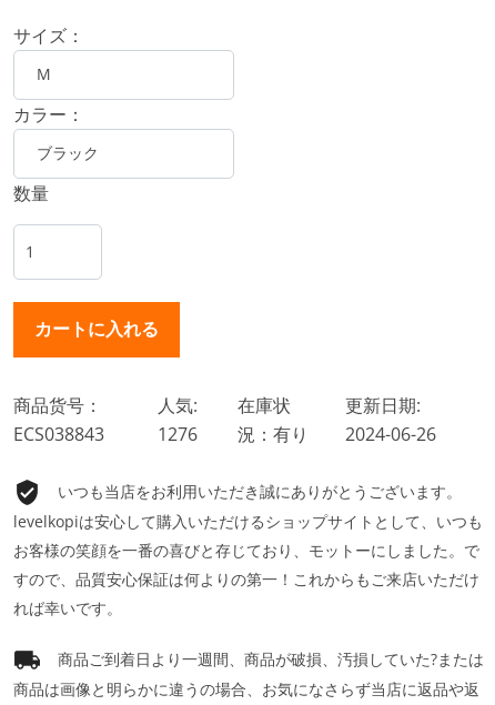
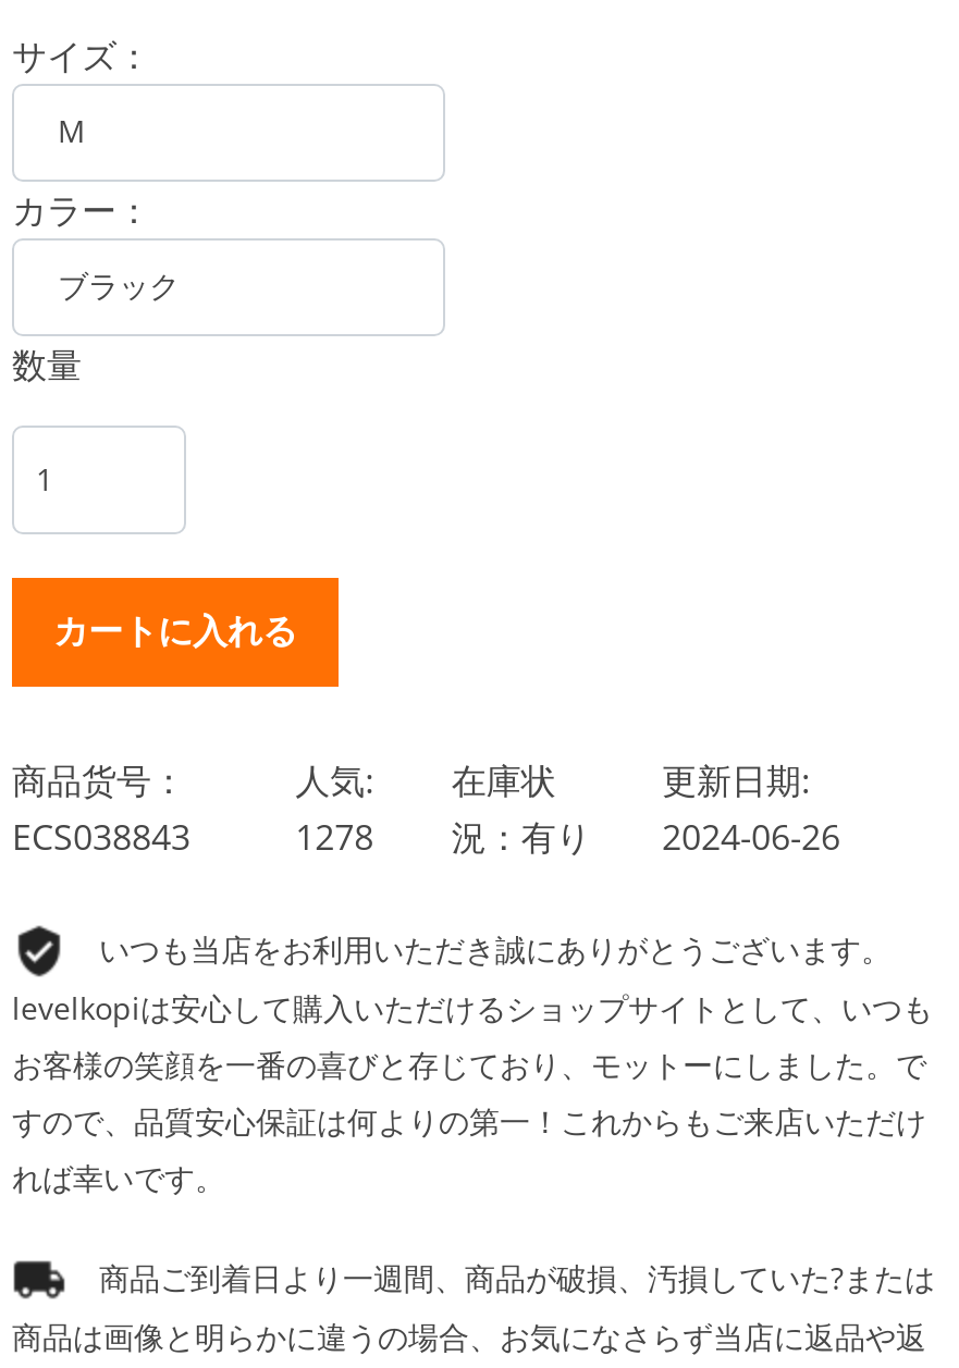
[158,421,436,446] 1276 況：有り 2024-06-26 -> [295,812,840,860] 1278 況：有り 2024-06-26

